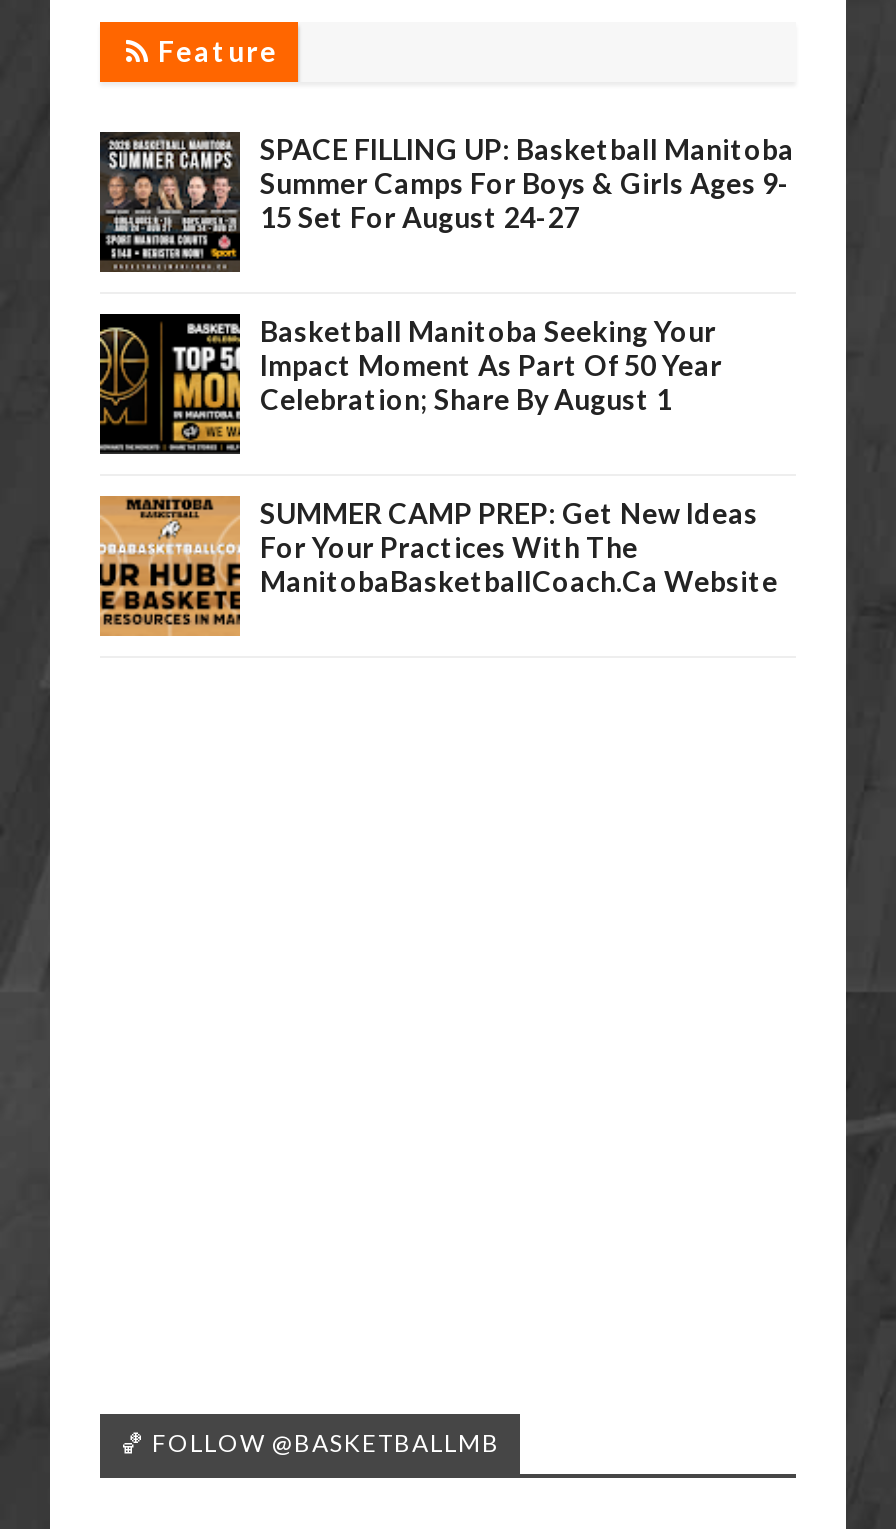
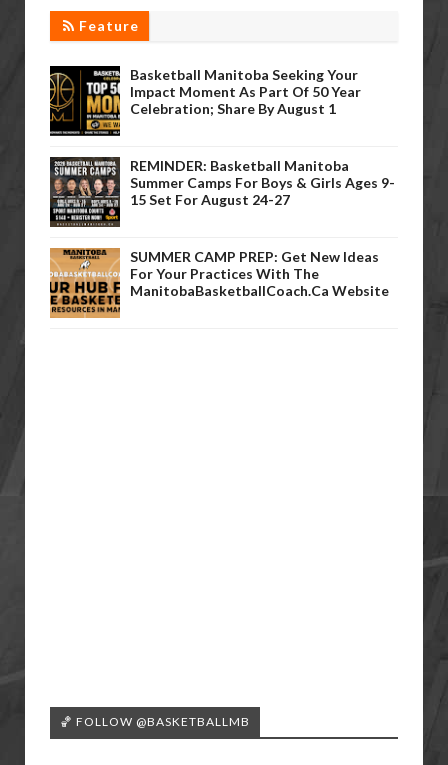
moved [100,132,790,272] -> [50,157,395,227]: [image] | Summer Camps For Boys & Girls Ages 9- | 15 Set For August 24-27
[260,133,794,167] SPACE FILLING UP: Basketball Manitoba -> none
moved [98,315,722,454] -> [49,66,361,136]: [image] | Basketball Manitoba Seeking Your | Impact Moment As Part Of 50 Year | Celebration; Share By August 1
none -> [130,157,349,174] REMINDER: Basketball Manitoba

